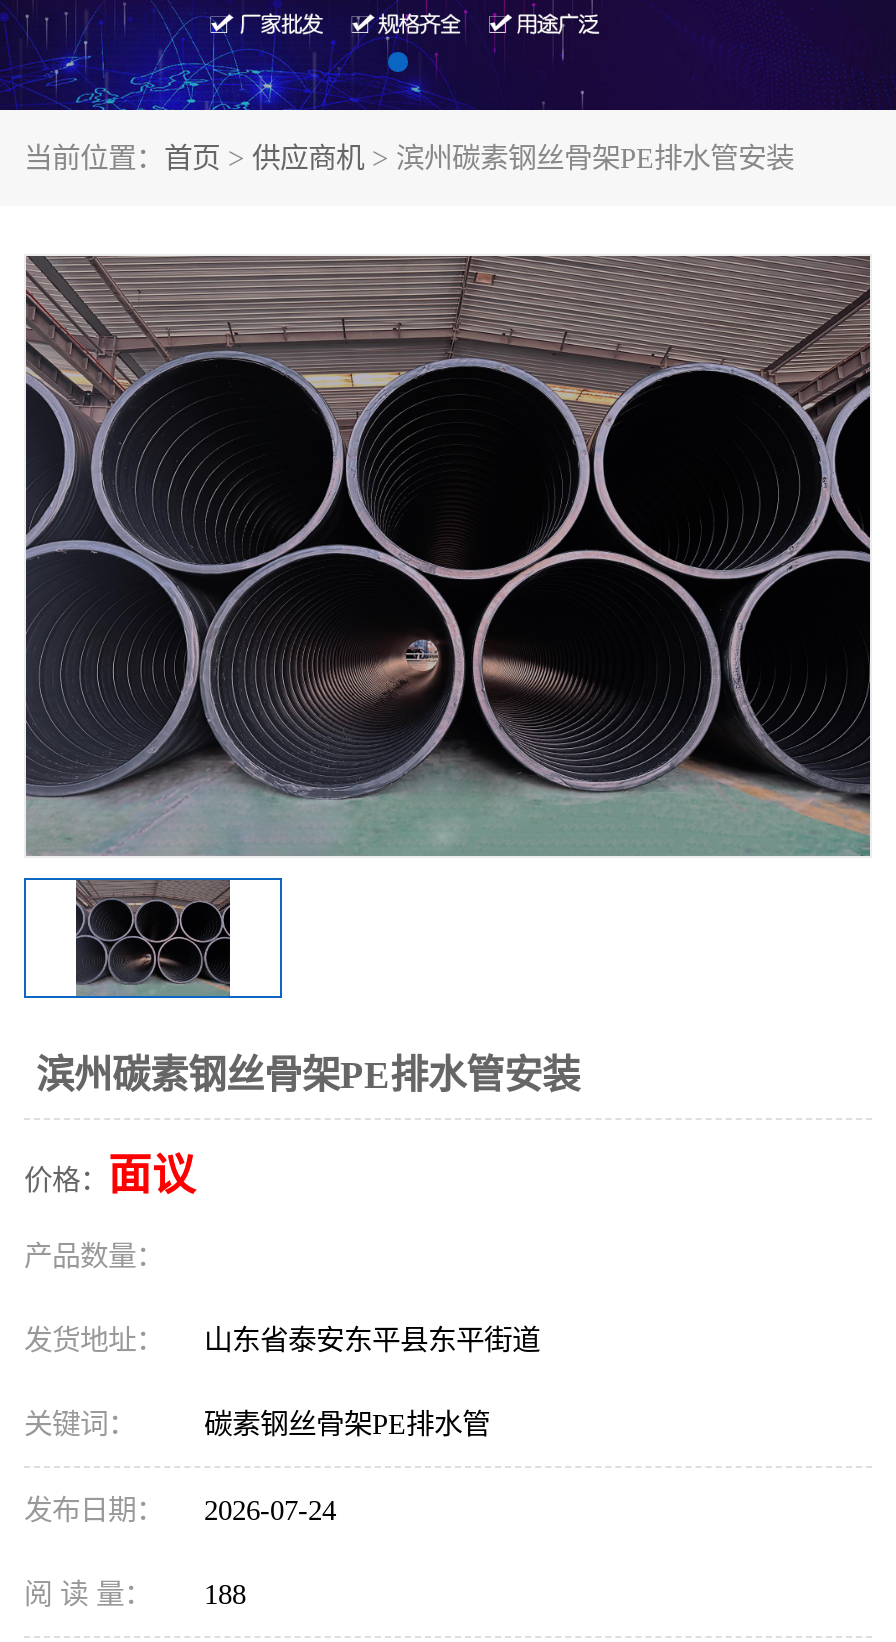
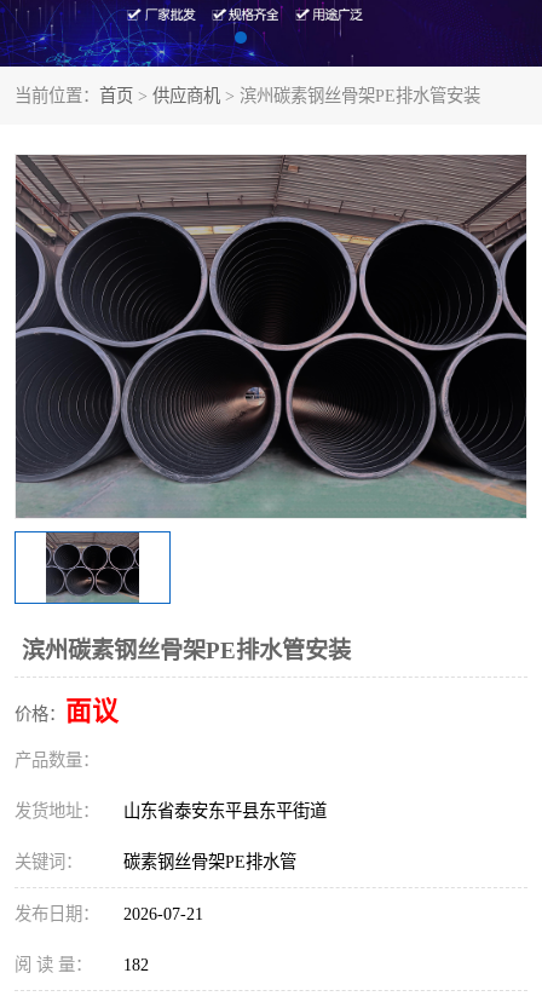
[24,1494,336,1526] 发布日期： 2026-07-24 -> [15,904,203,923] 发布日期： 2026-07-21
[24,1578,246,1610] 阅 读 量： 188 -> [15,955,149,974] 阅 读 量： 182

